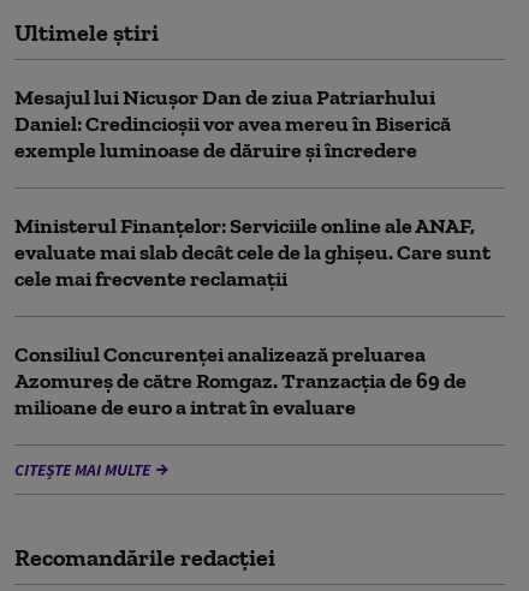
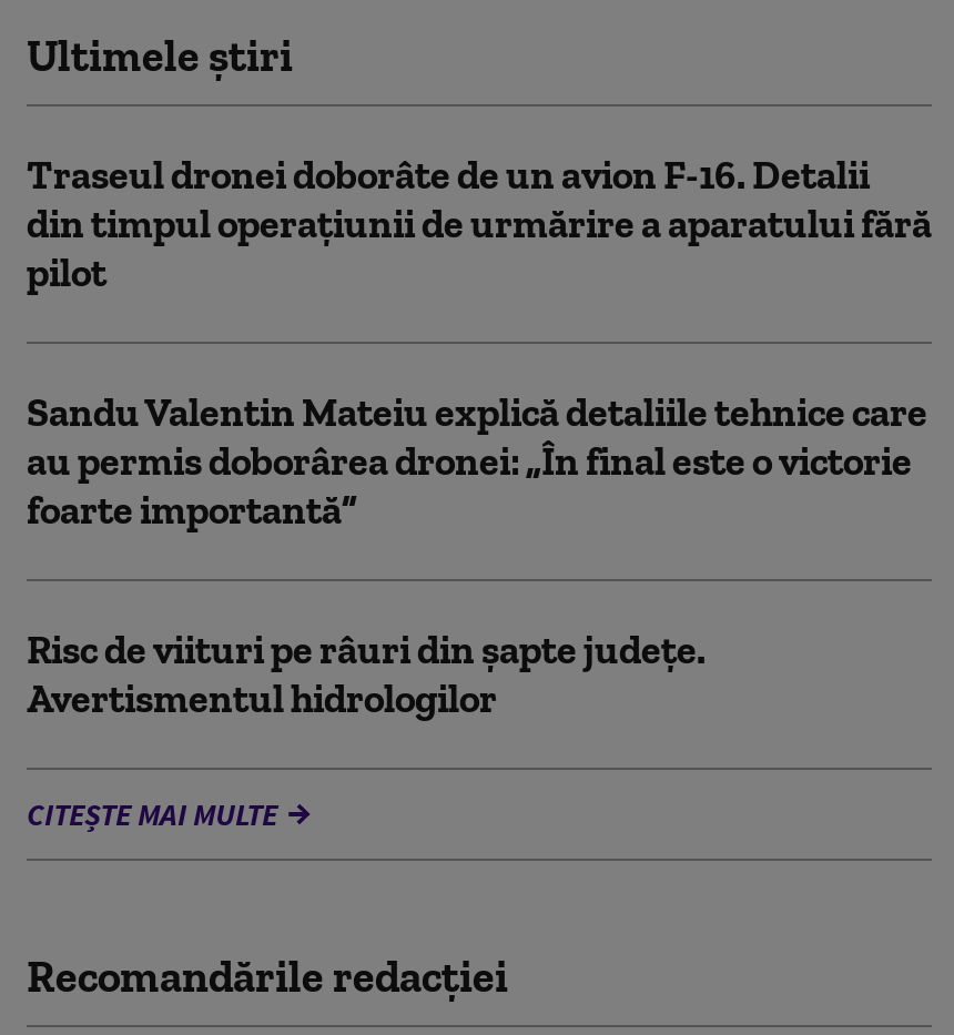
[14,84,451,163] Mesajul lui Nicuşor Dan de ziua Patriarhului | Daniel: Credincioşii vor avea mereu în Biserică | exemple luminoase de dăruire şi încredere -> [27,150,932,296] Traseul dronei doborâte de un avion F-16. Detalii | din timpul operațiunii de urmărire a aparatului fără | pilot
[14,213,491,292] Ministerul Finanțelor: Serviciile online ale ANAF, | evaluate mai slab decât cele de la ghișeu. Care sunt | cele mai frecvente reclamații -> [27,387,927,534] Sandu Valentin Mateiu explică detaliile tehnice care | au permis doborârea dronei: „În final este o victorie | foarte importantă”
[14,341,466,420] Consiliul Concurenței analizează preluarea | Azomureș de către Romgaz. Tranzacția de 69 de | milioane de euro a intrat în evaluare -> [27,625,706,722] Risc de viituri pe râuri din șapte județe. | Avertismentul hidrologilor

